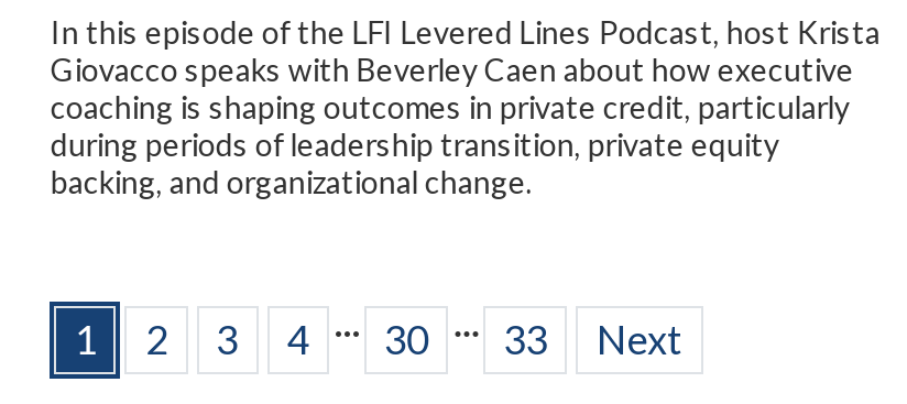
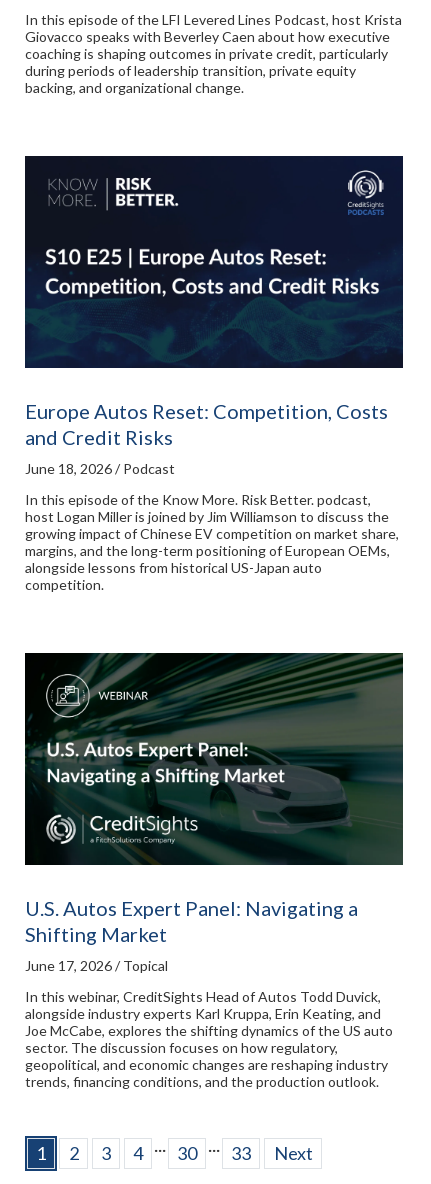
none -> [24,155,404,593] [image] | Europe Autos Reset: Competition, Costs | and Credit Risks | June 18, 2026 / Podcast | In this episode of the Know More. Risk Better. podcast, | host Logan Miller is joined by Jim Williamson to discuss the | growing impact of Chinese EV competition on market share, | margins, and the long-term positioning of European OEMs, | alongside lessons from historical US-Japan auto | competition.
none -> [24,652,404,1090] [image] | U.S. Autos Expert Panel: Navigating a | Shifting Market | June 17, 2026 / Topical | In this webinar, CreditSights Head of Autos Todd Duvick, | alongside industry experts Karl Kruppa, Erin Keating, and | Joe McCabe, explores the shifting dynamics of the US auto | sector. The discussion focuses on how regulatory, | geopolitical, and economic changes are reshaping industry | trends, financing conditions, and the production outlook.

